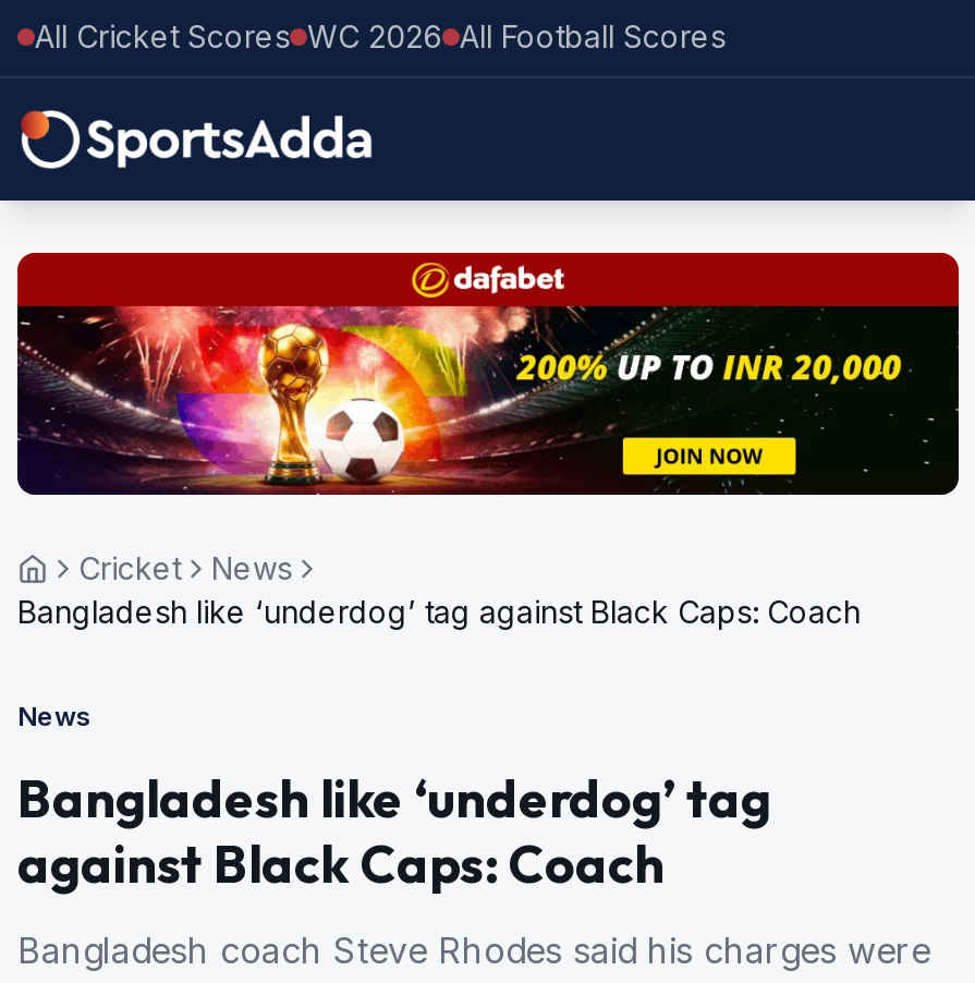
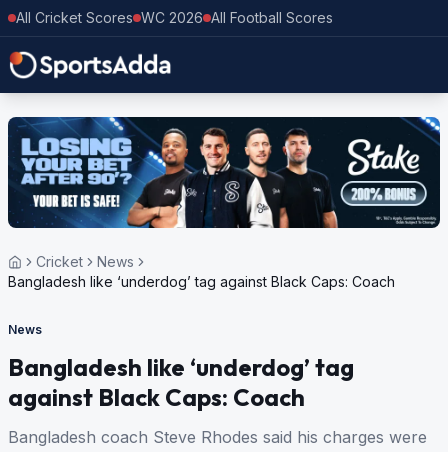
[15,251,961,497] [image] -> [7,116,441,229] [image]

